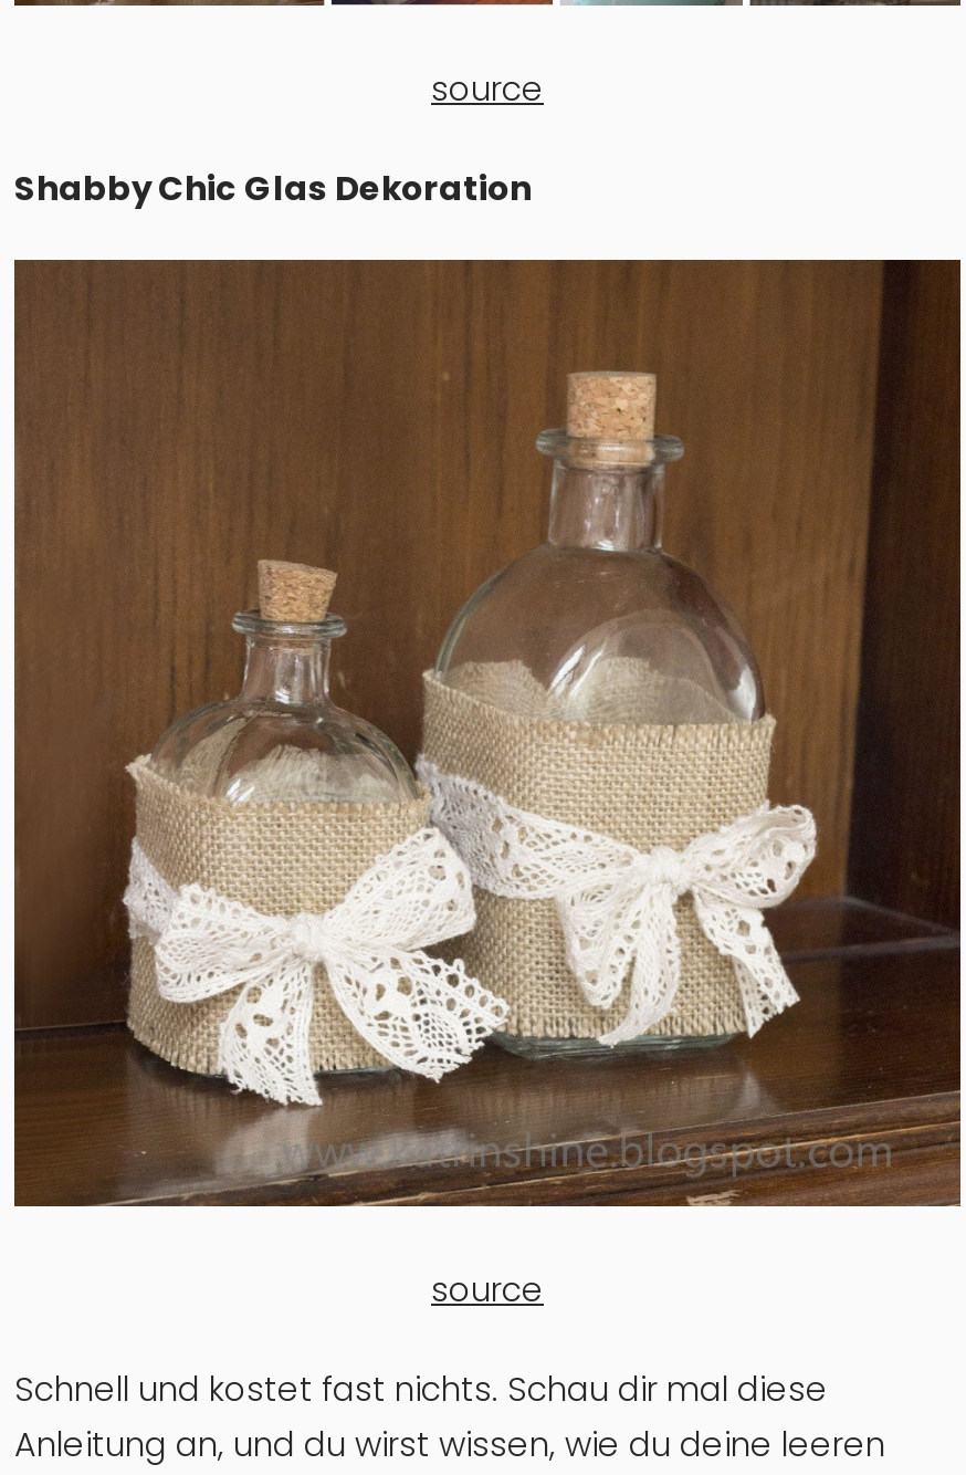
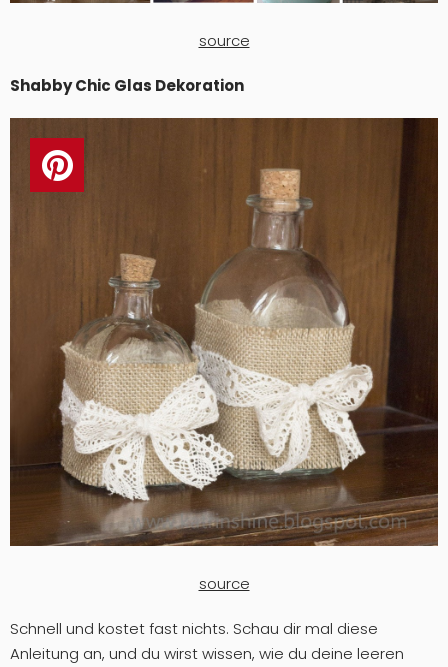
none -> [30,138,84,192] [image]

